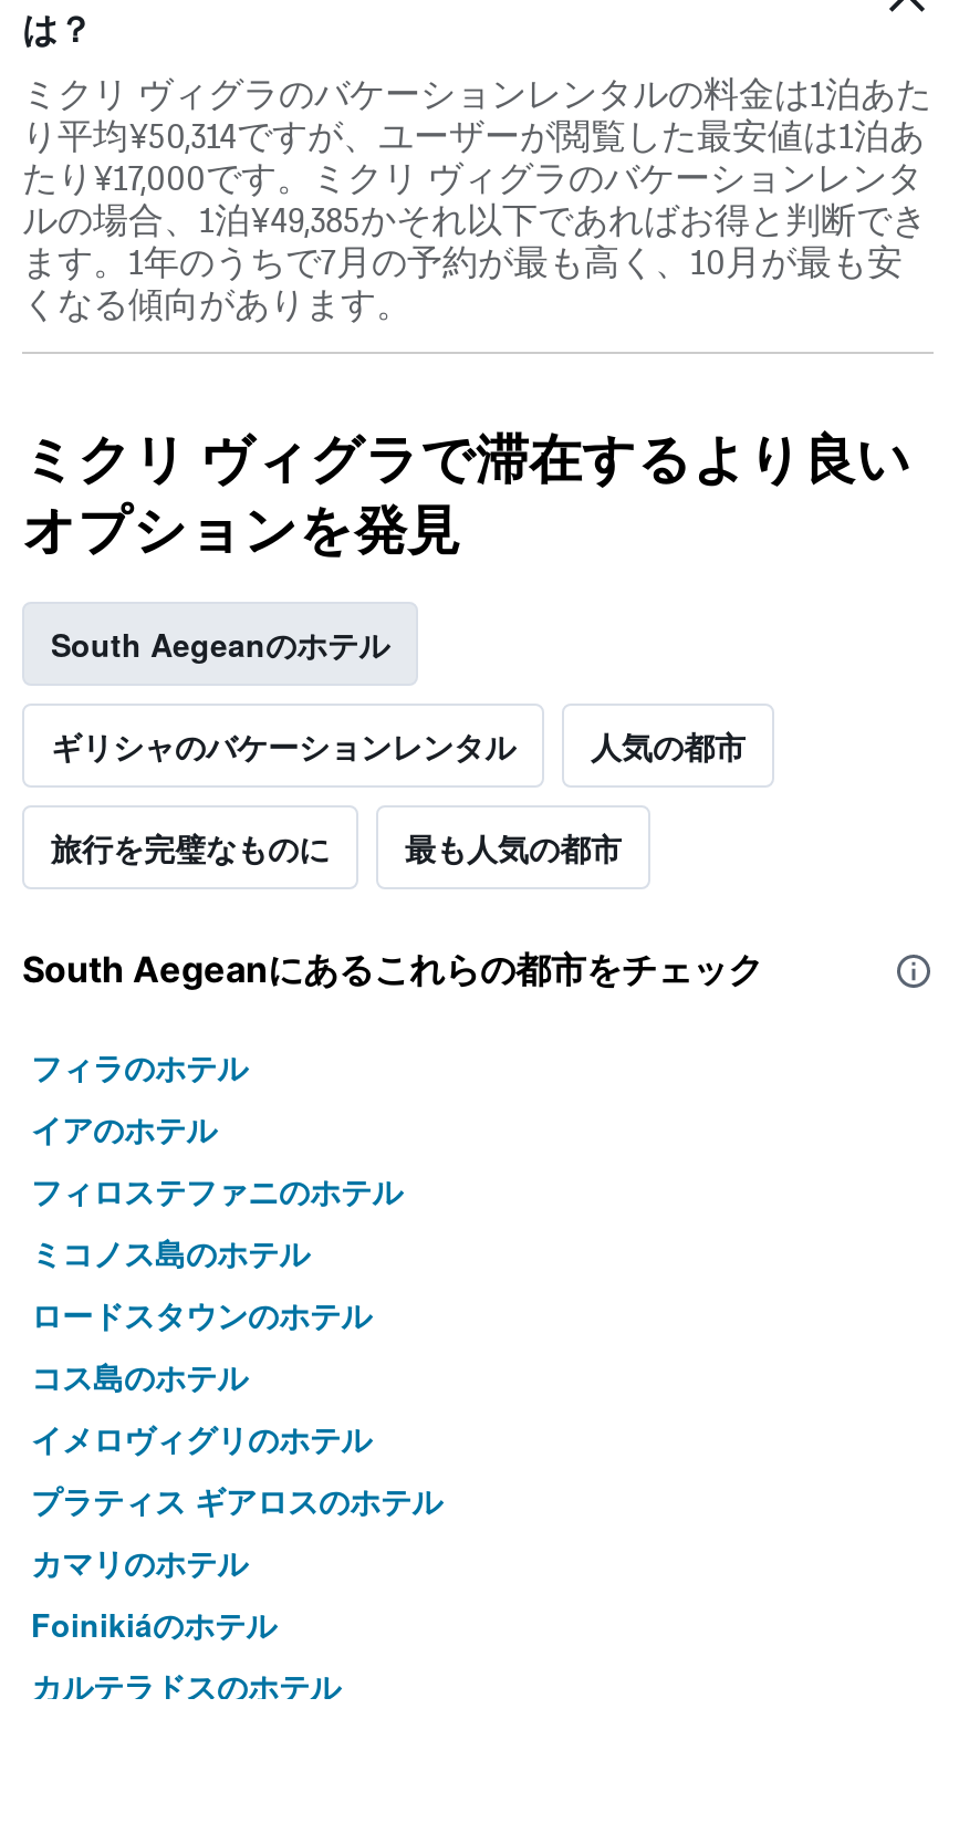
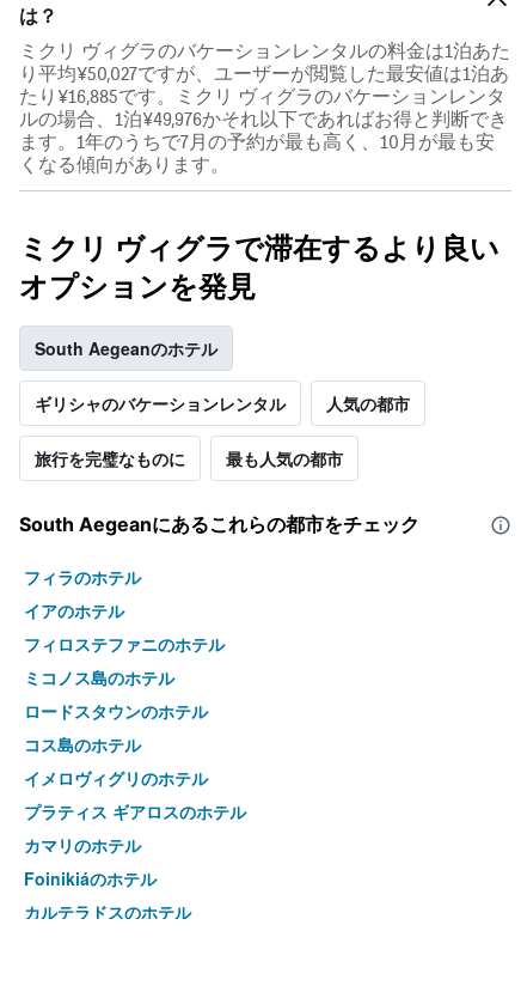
[22,115,925,158] り平均¥50,314ですが、ユーザーが閲覧した最安値は1泊あ -> [19,62,509,85] り平均¥50,027ですが、ユーザーが閲覧した最安値は1泊あ
[22,158,922,200] たり¥17,000です。ミクリ ヴィグラのバケーションレンタ -> [19,85,505,108] たり¥16,885です。ミクリ ヴィグラのバケーションレンタ
[22,200,927,242] ルの場合、1泊¥49,385かそれ以下であればお得と判断でき -> [19,108,508,131] ルの場合、1泊¥49,976かそれ以下であればお得と判断でき

